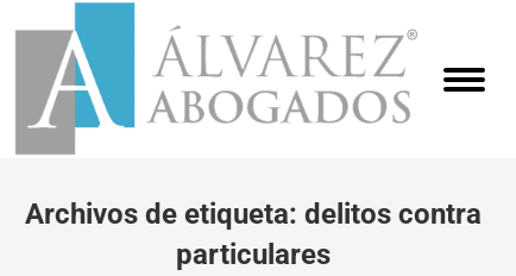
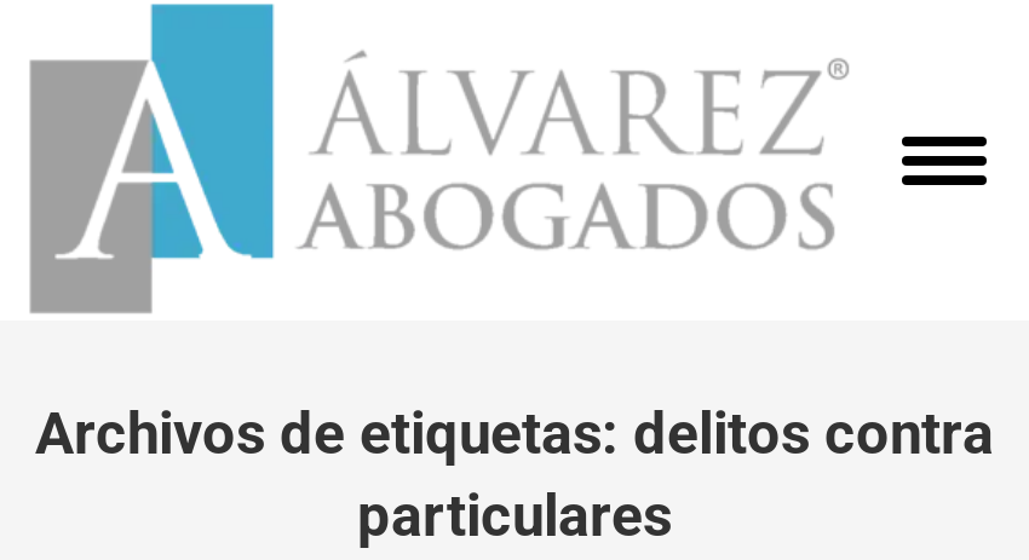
[25,198,482,231] Archivos de etiqueta: delitos contra -> [35,401,994,468] Archivos de etiquetas: delitos contra

